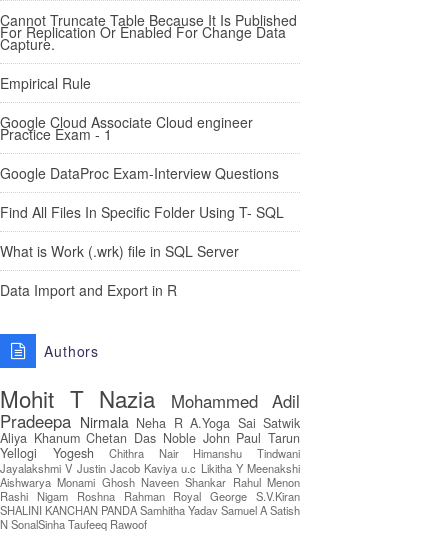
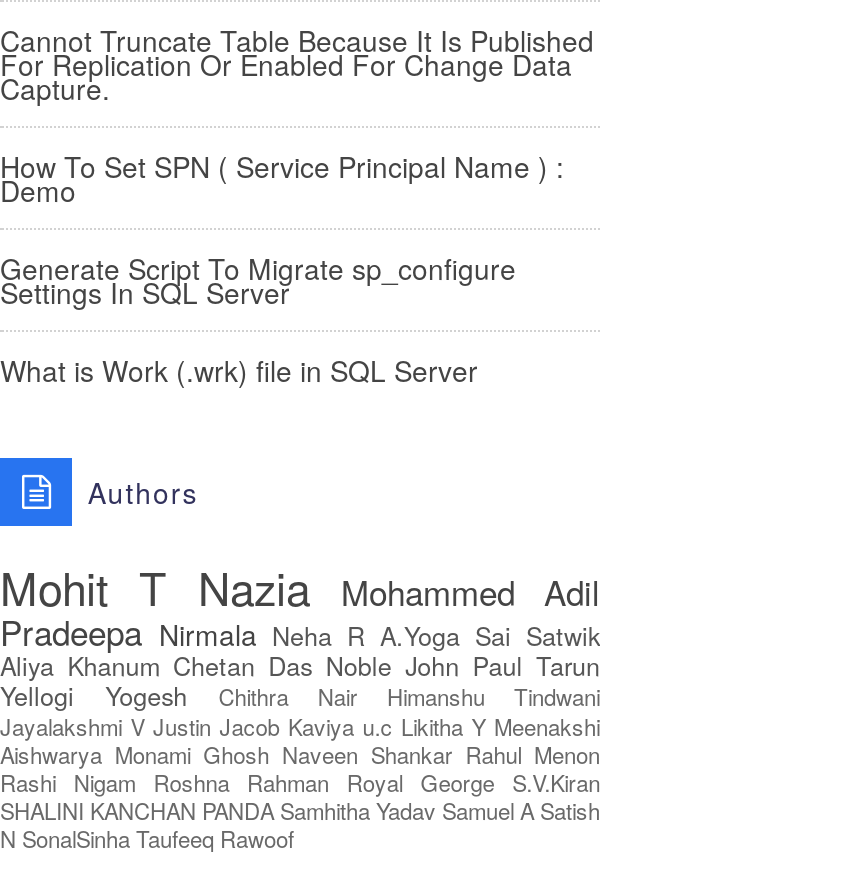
[0,73,284,222] Empirical Rule | Google Cloud Associate Cloud engineer | Practice Exam - 1 | Google DataProc Exam-Interview Questions | Find All Files In Specific Folder Using T- SQL -> [0,146,564,312] How To Set SPN ( Service Principal Name ) : | Demo | Generate Script To Migrate sp_configure | Settings In SQL Server
[0,280,177,300] Data Import and Export in R -> none

